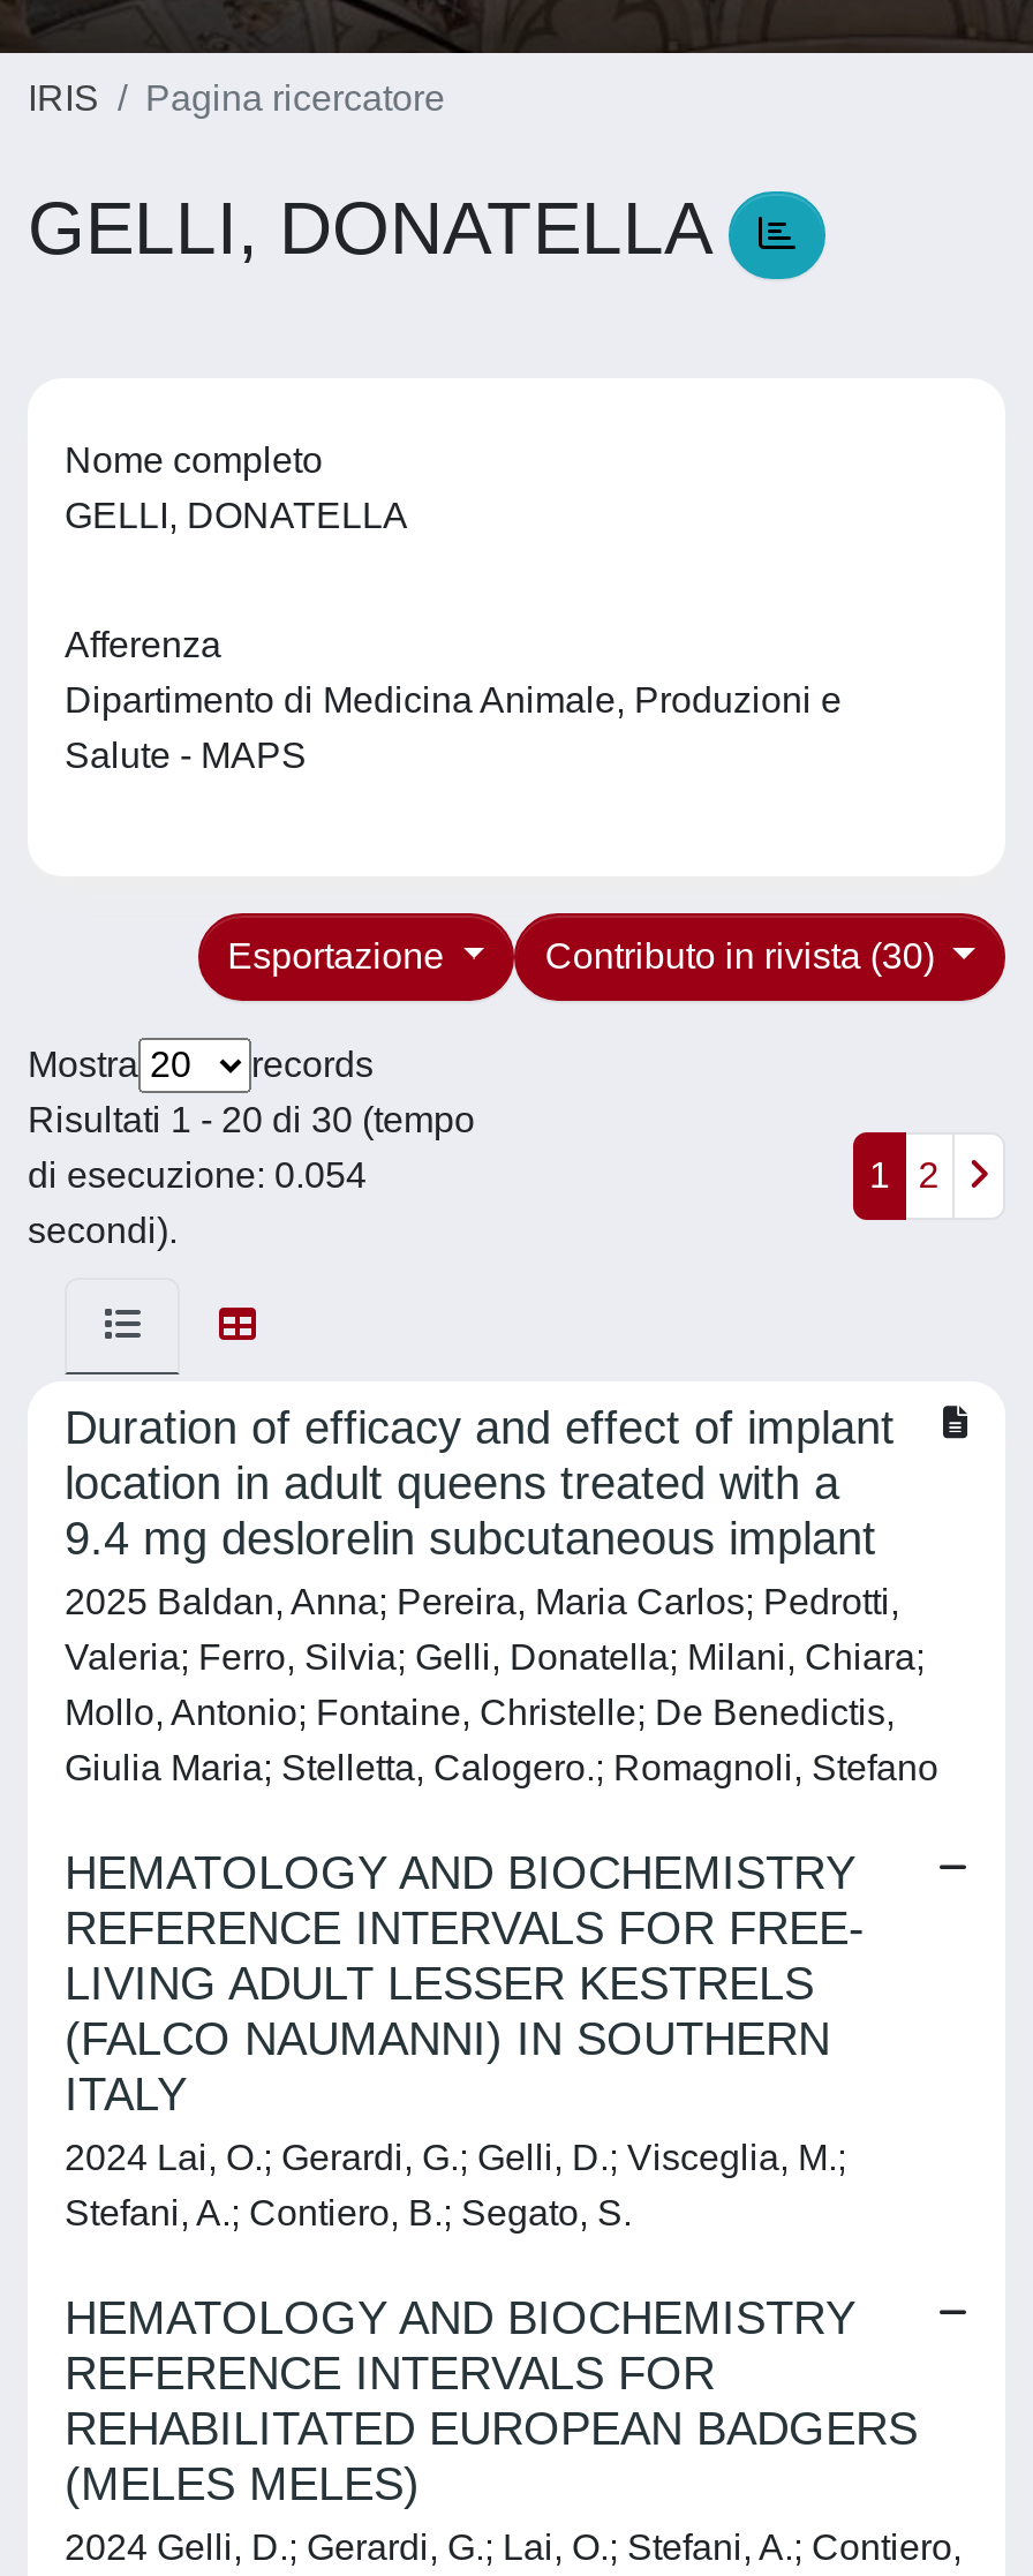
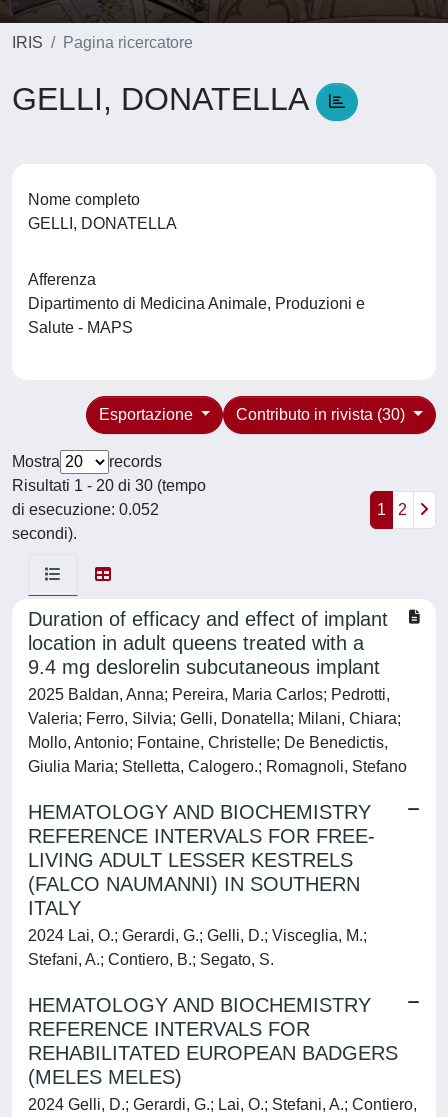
[28,1155,367,1195] di esecuzione: 0.054 -> [12,501,159,518] di esecuzione: 0.052

